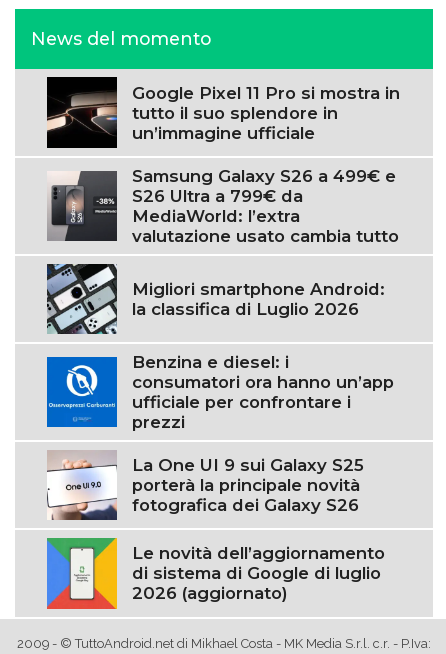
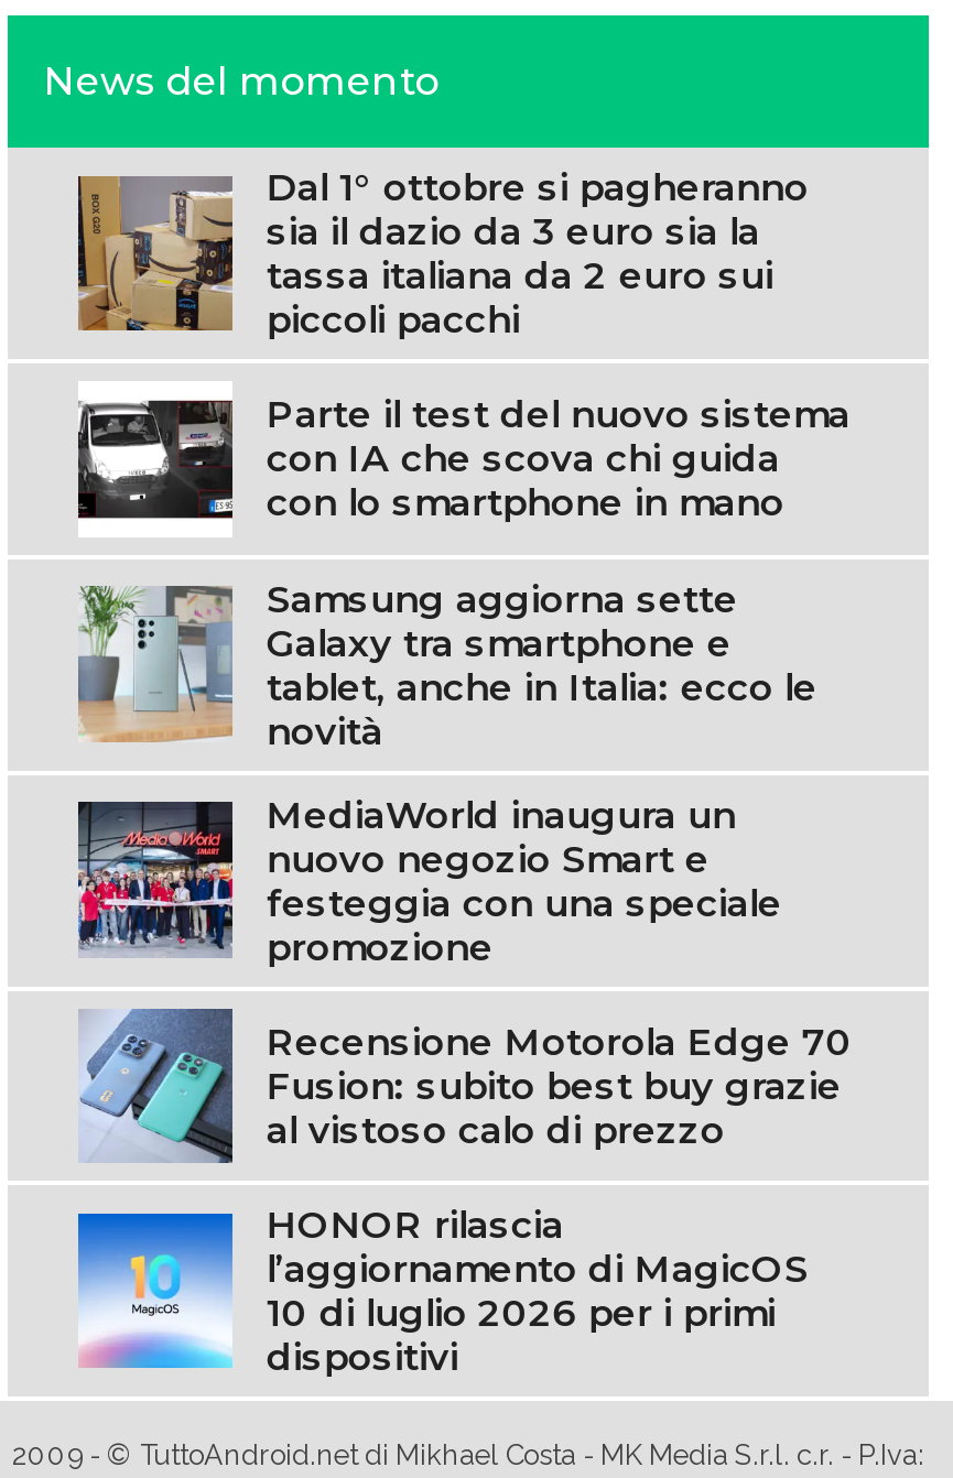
[46,76,400,149] [image] | Google Pixel 11 Pro si mostra in | tutto il suo splendore in | un’immagine ufficiale -> [78,165,808,342] [image] | Dal 1° ottobre si pagheranno | sia il dazio da 3 euro sia la | tassa italiana da 2 euro sui | piccoli pacchi
[47,166,399,246] [image] | Samsung Galaxy S26 a 499€ e | S26 Ultra a 799€ da | MediaWorld: l’extra | valutazione usato cambia tutto -> [76,392,850,533] [image] | Parte il test del nuovo sistema | con IA che scova chi guida | con lo smartphone in mano
[46,263,385,335] [image] | Migliori smartphone Android: | la classifica di Luglio 2026 -> [78,576,817,753] [image] | Samsung aggiorna sette | Galaxy tra smartphone e | tablet, anche in Italia: ecco le | novità
[46,352,394,432] [image] | Benzina e diesel: i | consumatori ora hanno un’app | ufficiale per confrontare i | prezzi -> [76,792,782,969] [image] | MediaWorld inaugura un | nuovo negozio Smart e | festeggia con una speciale | promozione
[46,450,364,521] [image] | La One UI 9 sui Galaxy S25 | porterà la principale novità | fotografica dei Galaxy S26 -> [80,1009,852,1165] [image] | Recensione Motorola Edge 70 | Fusion: subito best buy grazie | al vistoso calo di prezzo
[46,537,385,610] [image] | Le novità dell’aggiornamento | di sistema di Google di luglio | 2026 (aggiornato) -> [78,1203,808,1379] [image] | HONOR rilascia | l’aggiornamento di MagicOS | 10 di luglio 2026 per i primi | dispositivi

